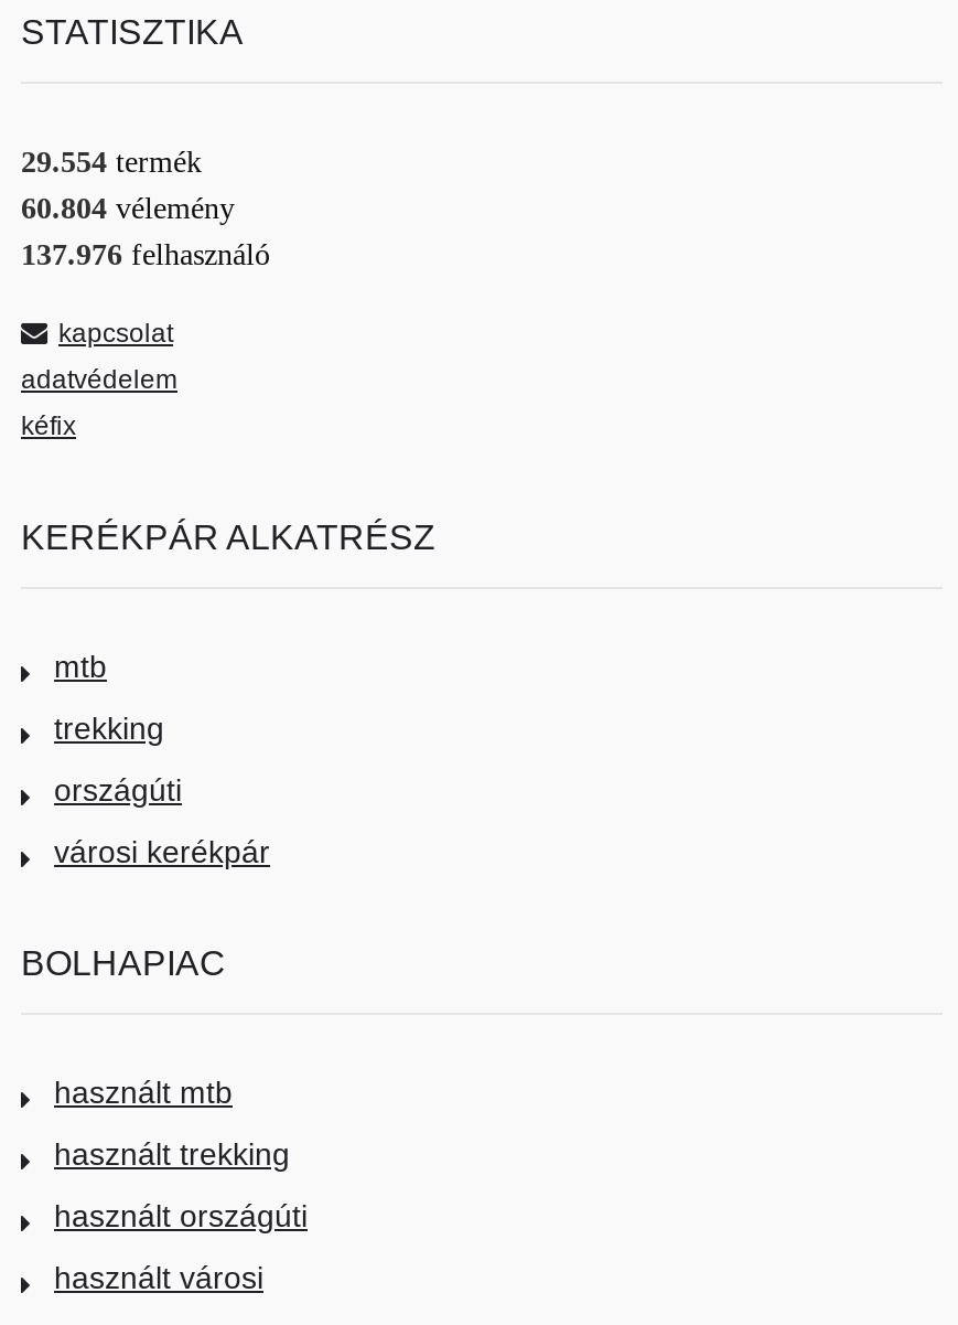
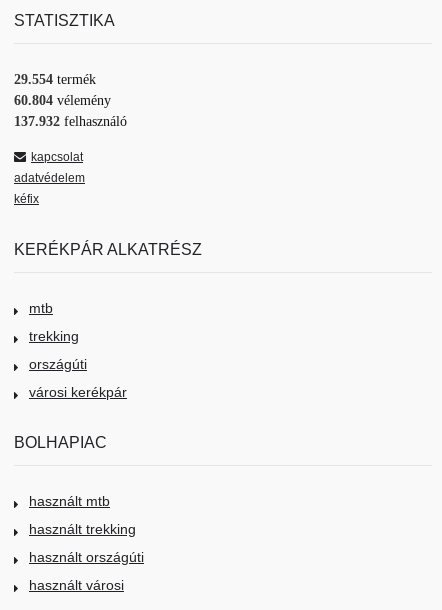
[21,239,270,272] 137.976 felhasználó -> [14,114,127,129] 137.932 felhasználó

